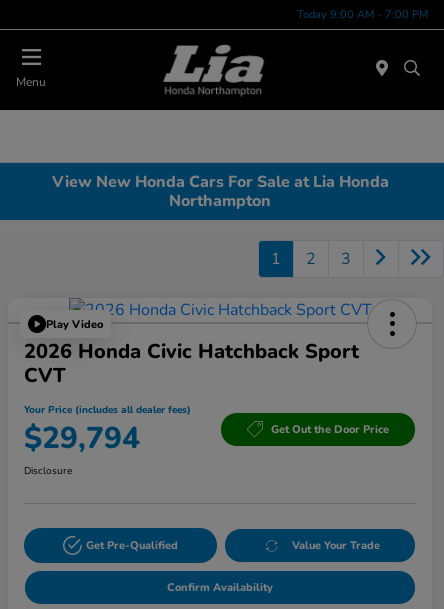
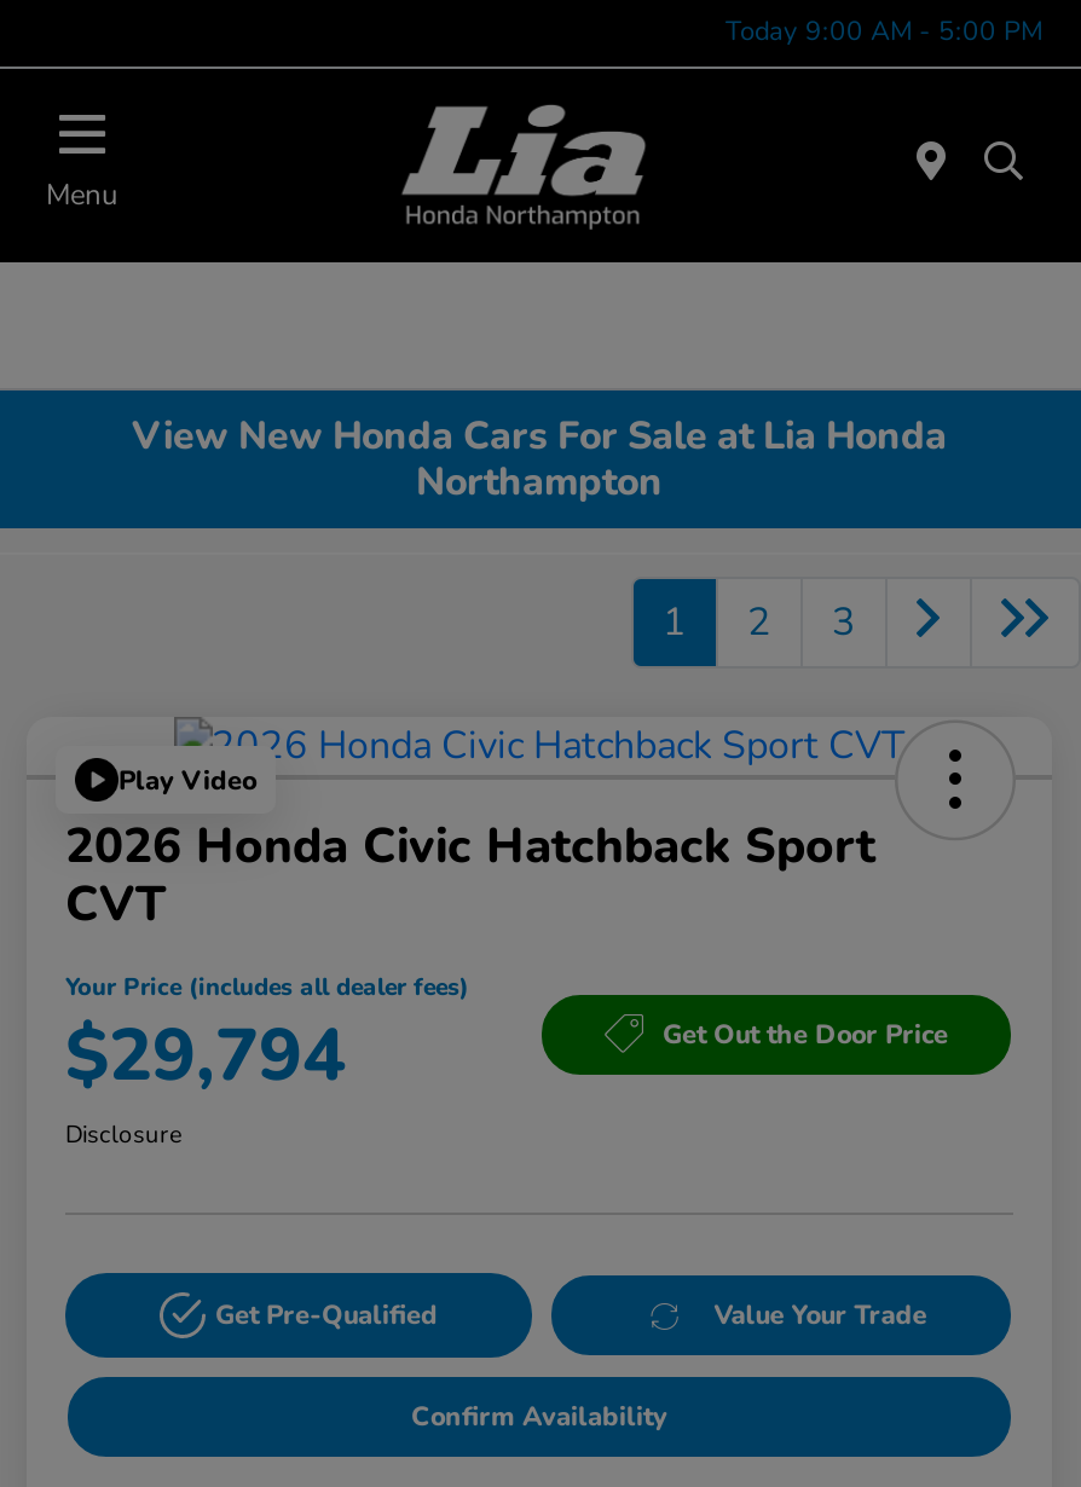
[297,6,428,21] Today 9:00 AM - 7:00 PM -> [726,12,1042,48] Today 9:00 AM - 5:00 PM

